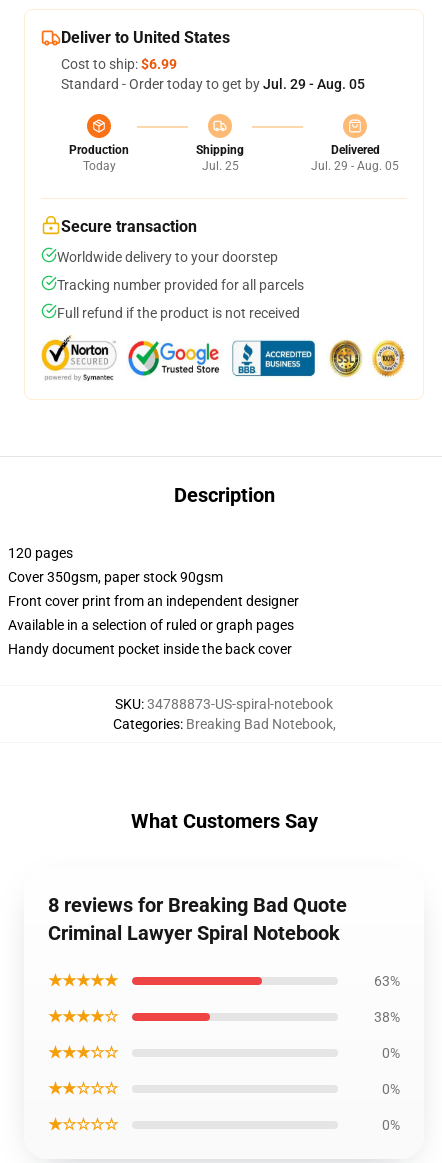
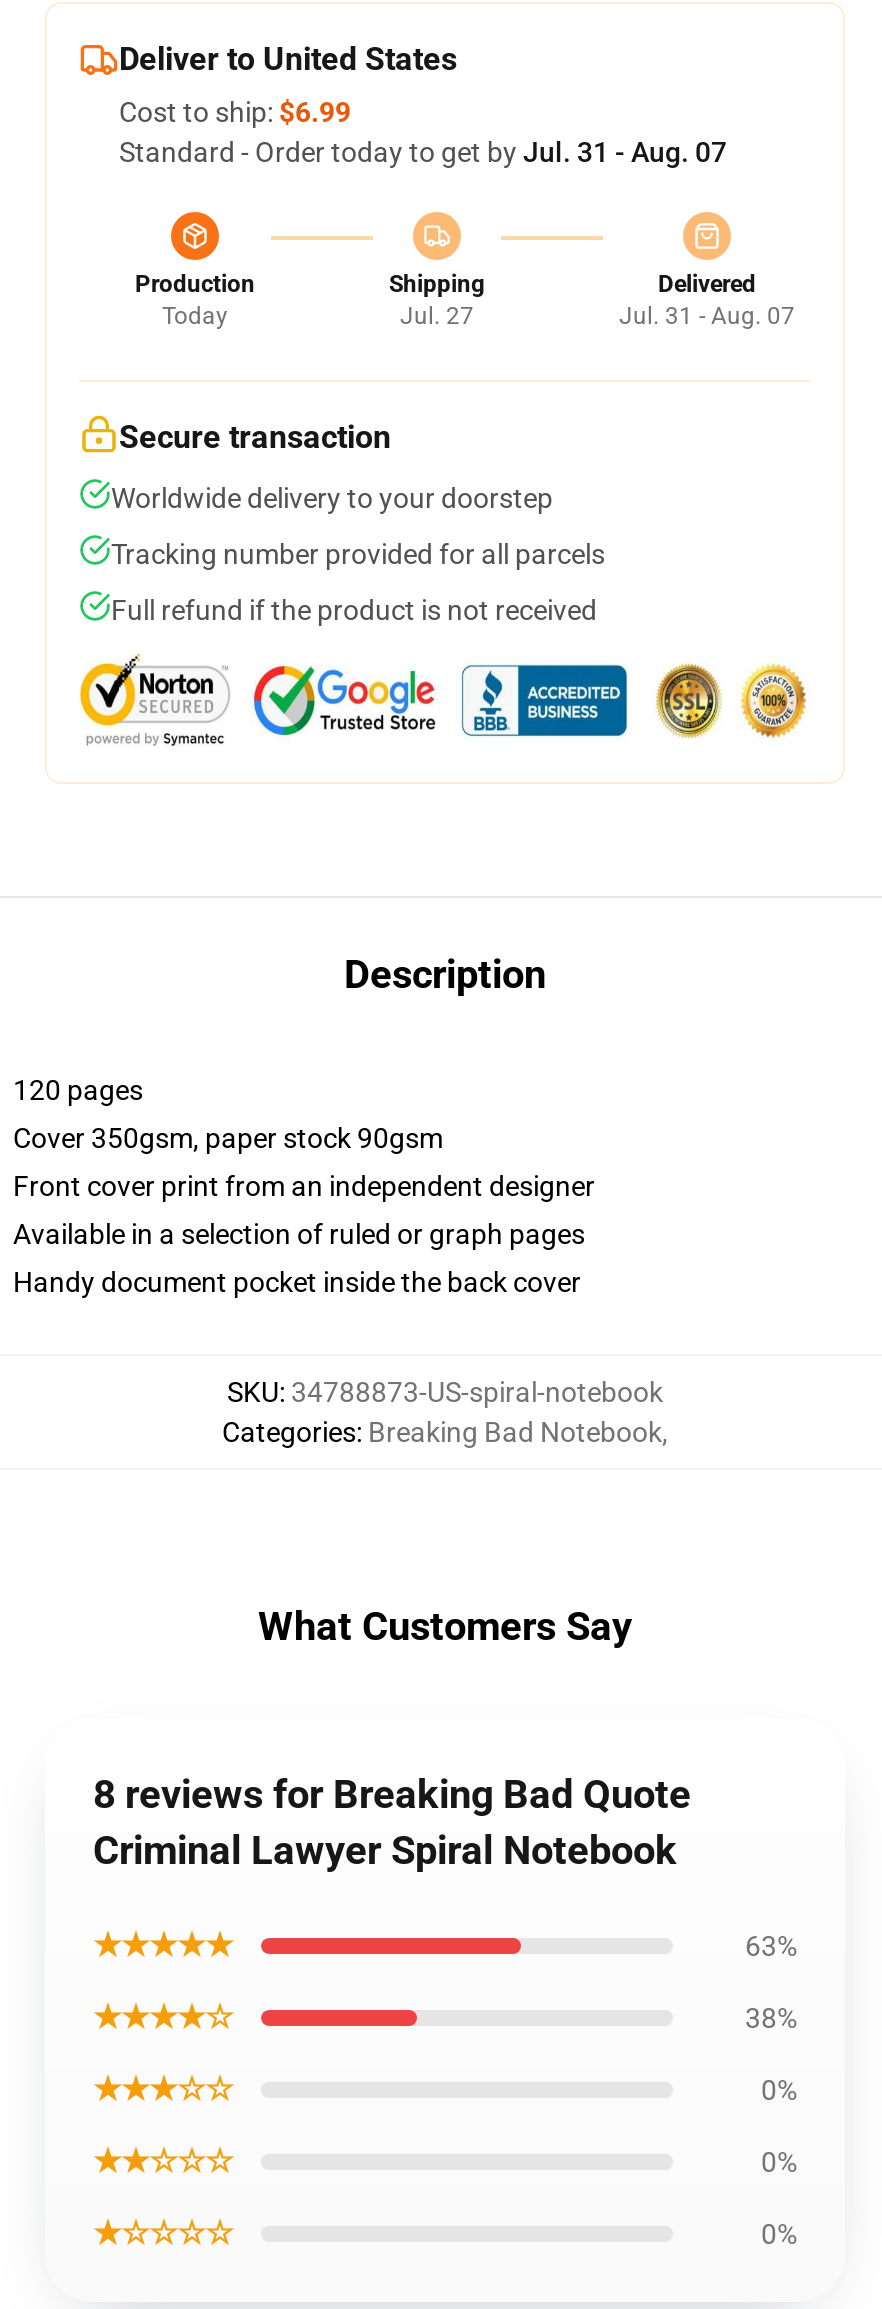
[61,76,365,92] Standard - Order today to get by Jul. 29 - Aug. 05 -> [119,136,727,168] Standard - Order today to get by Jul. 31 - Aug. 07
[201,159,238,173] Jul. 25 -> [400,302,474,330] Jul. 27
[311,159,399,173] Jul. 29 - Aug. 05 -> [619,302,795,330] Jul. 31 - Aug. 07

